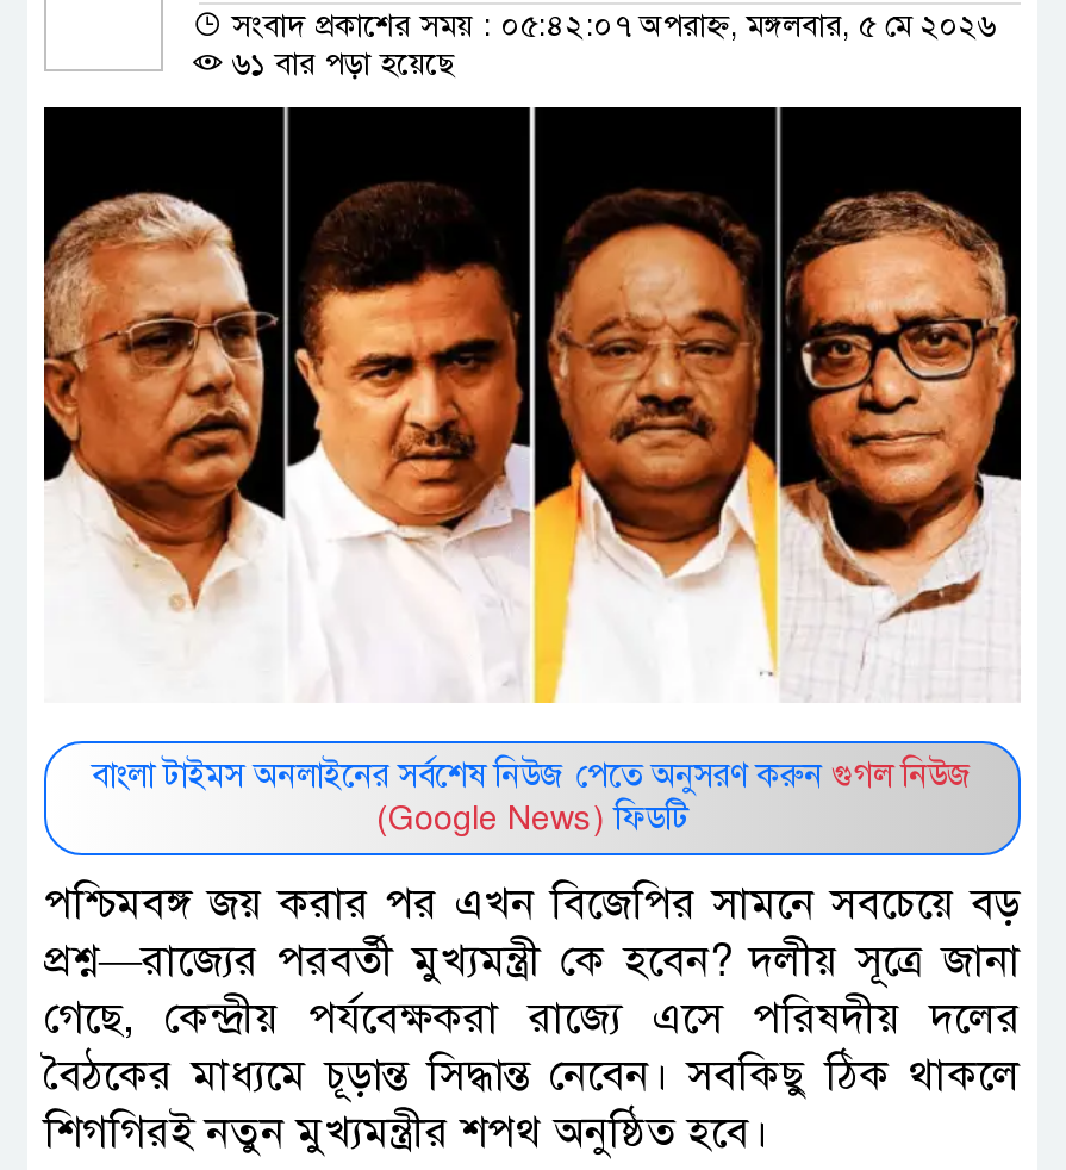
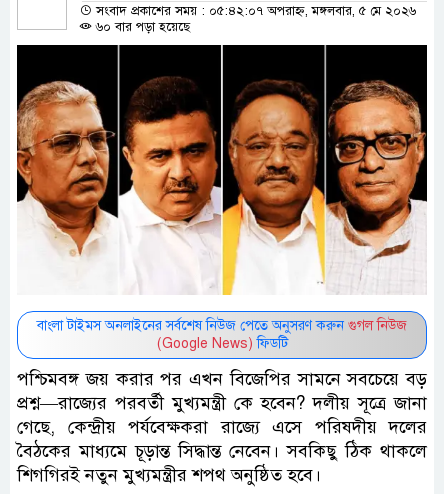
[223,45,454,83] ৬১ বার পড়া হয়েছে -> [92,19,190,35] ৬০ বার পড়া হয়েছে

